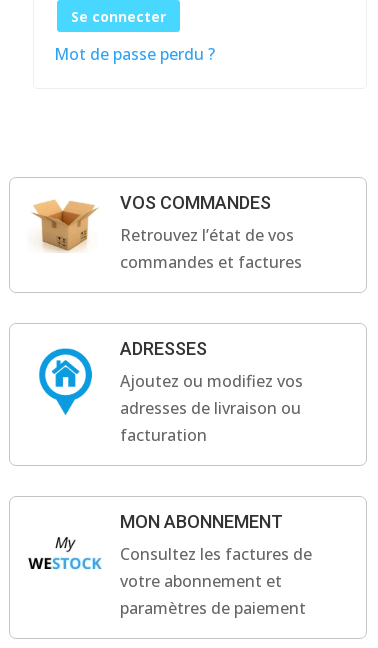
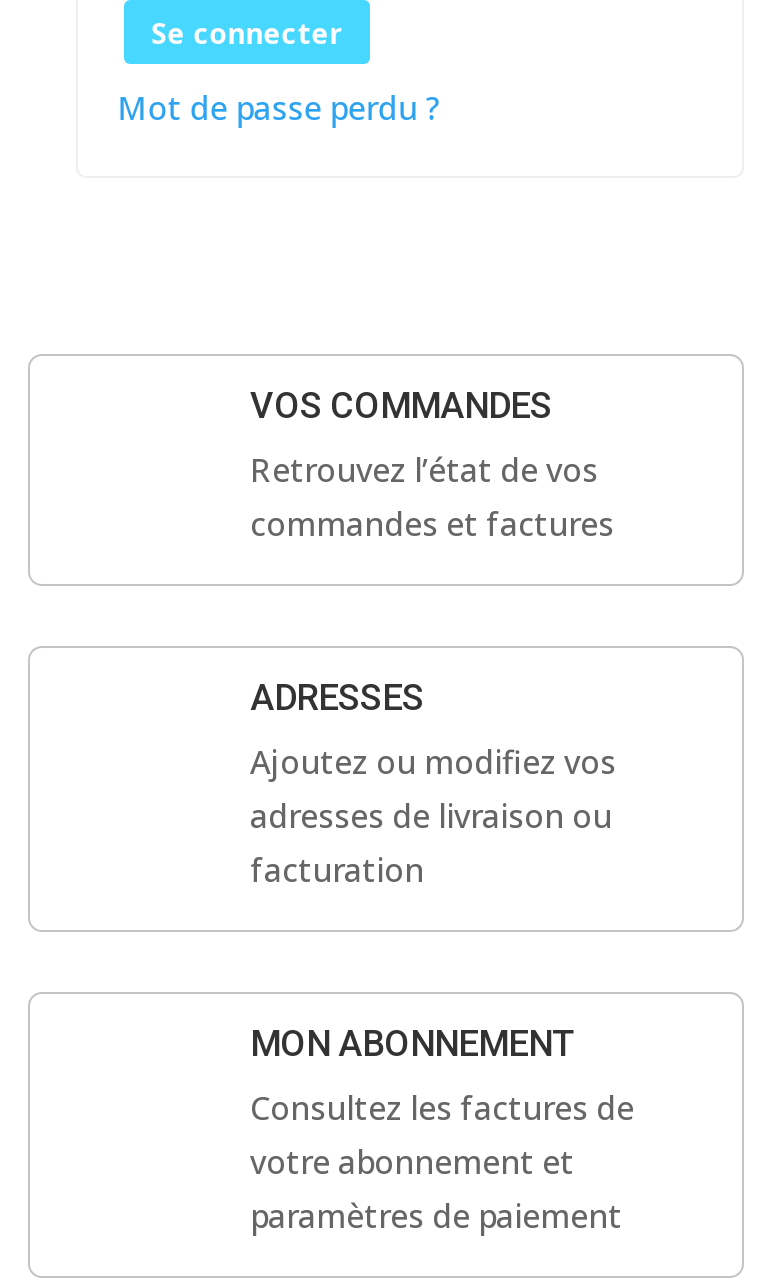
[32,199,98,253] [image] -> none
[38,347,93,416] [image] -> none
[27,536,102,570] [image] -> none

